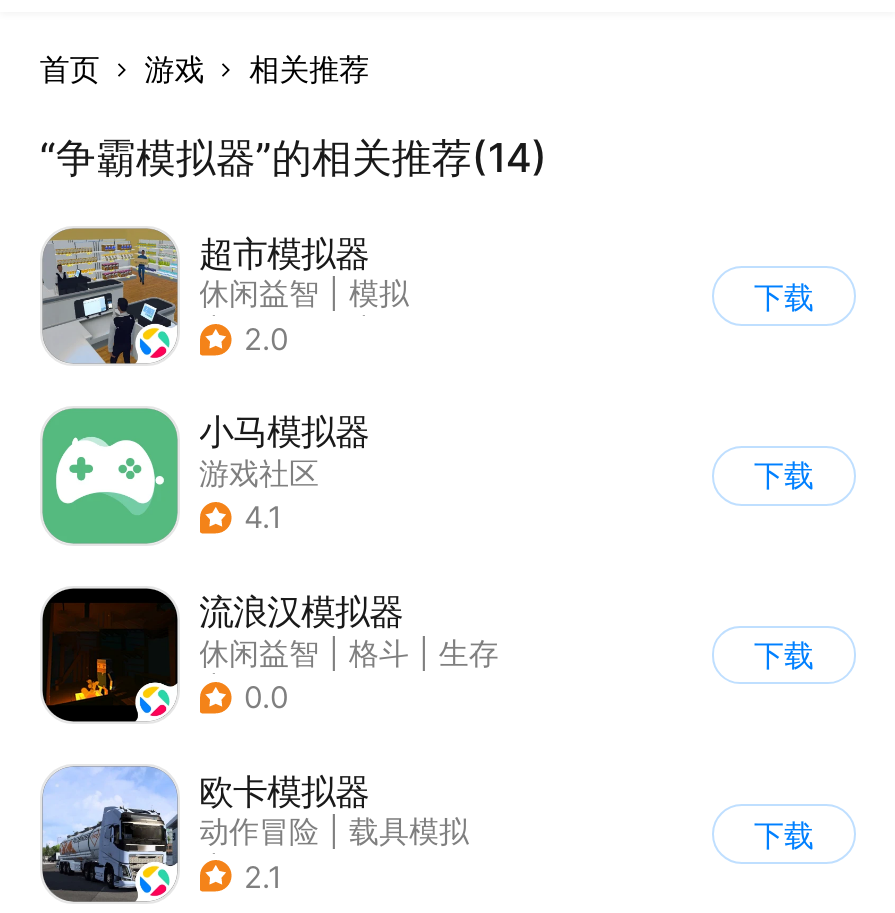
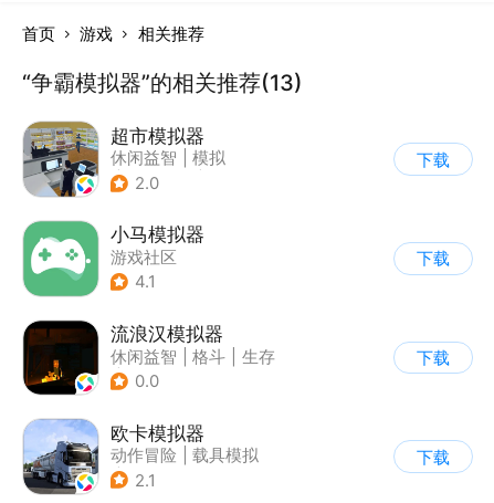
[40,133,548,181] “争霸模拟器”的相关推荐(14) -> [22,69,303,96] “争霸模拟器”的相关推荐(13)

